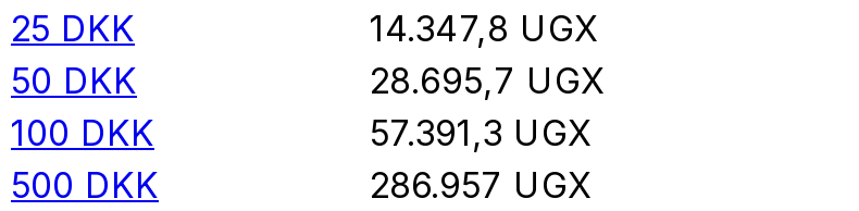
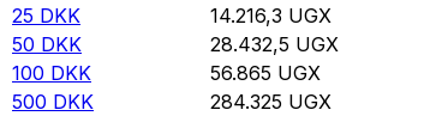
[370,6,598,50] 14.347,8 UGX -> [210,3,331,27] 14.216,3 UGX
[370,58,605,102] 28.695,7 UGX -> [210,32,339,56] 28.432,5 UGX
[370,111,592,154] 57.391,3 UGX -> [210,61,321,85] 56.865 UGX
[370,163,592,206] 286.957 UGX -> [210,89,331,113] 284.325 UGX

